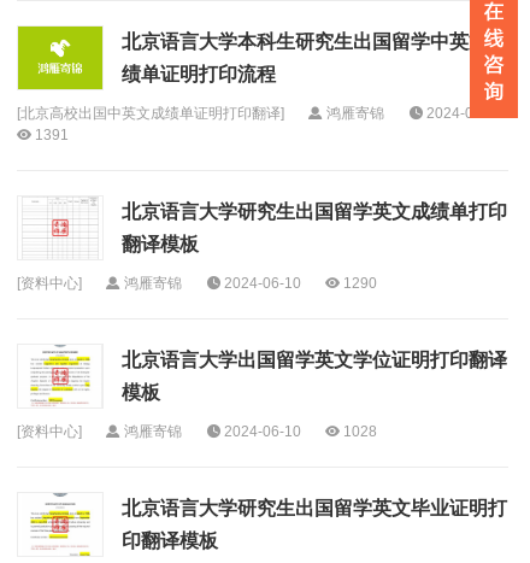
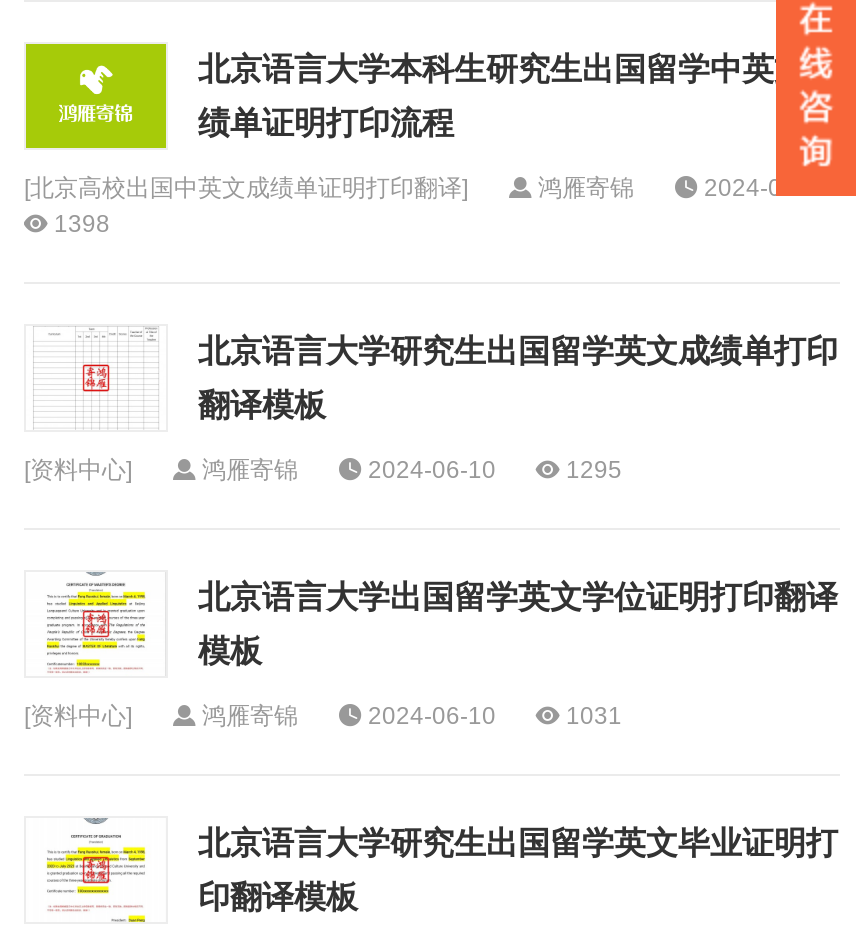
[35,127,69,143] 1391 -> [54,210,110,238] 1398
[343,275,377,292] 1290 -> [566,456,622,484] 1295
[343,423,377,440] 1028 -> [566,702,622,730] 1031

